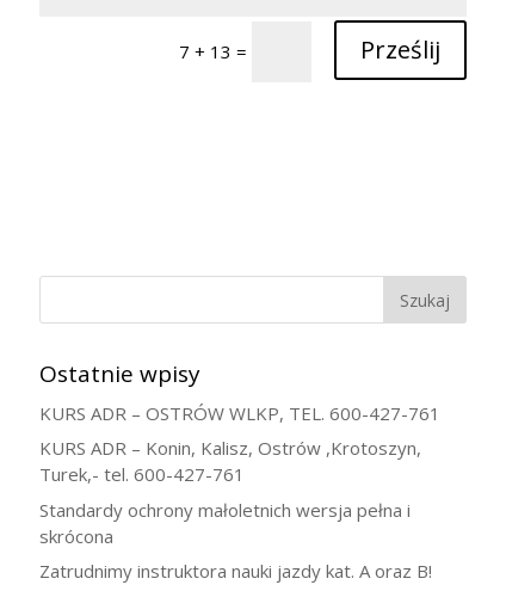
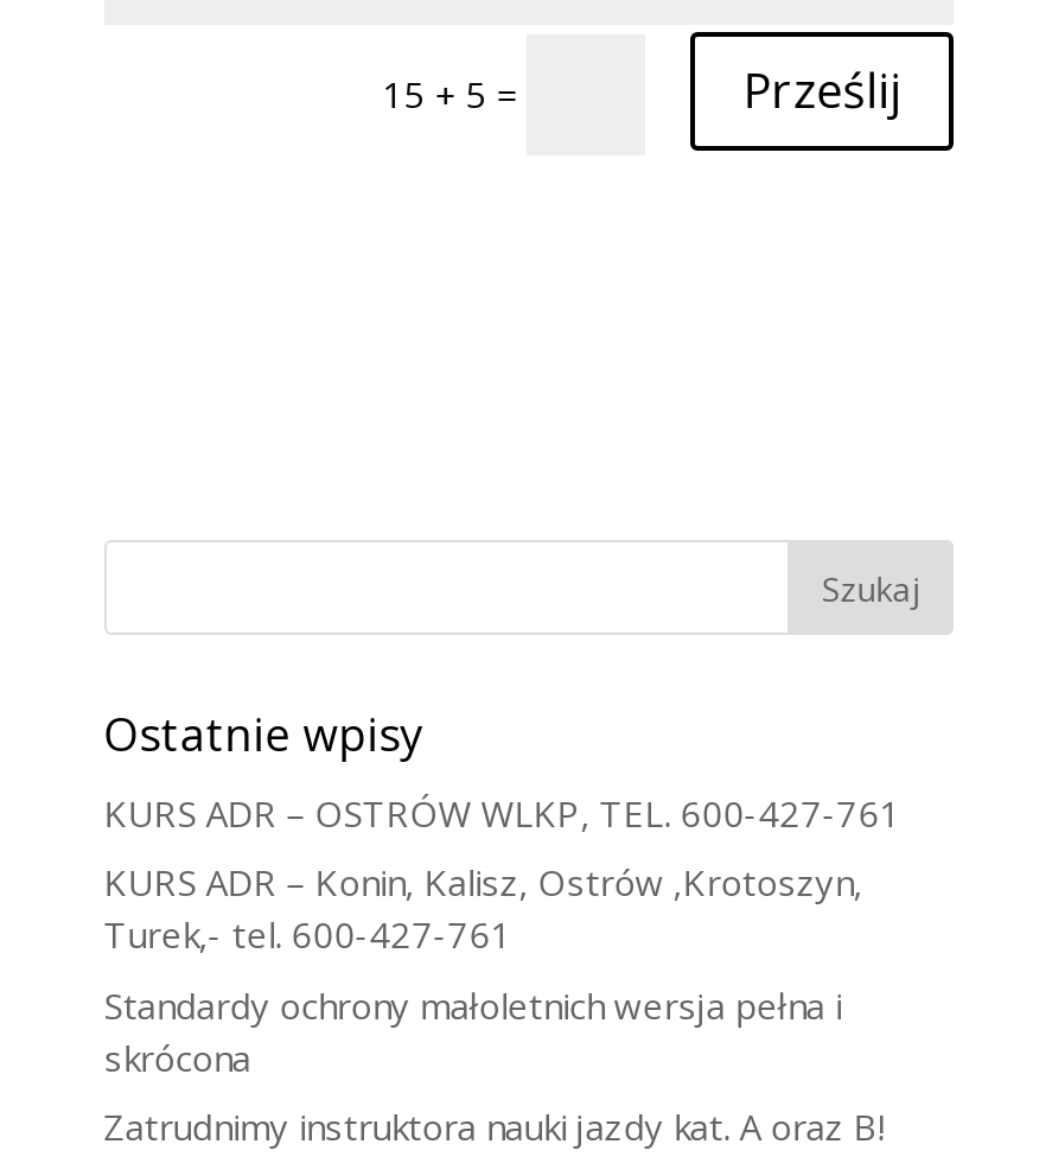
[179,39,252,63] 7 + 13 = -> [382,70,527,117] 15 + 5 =

